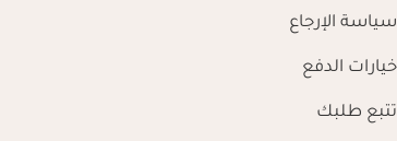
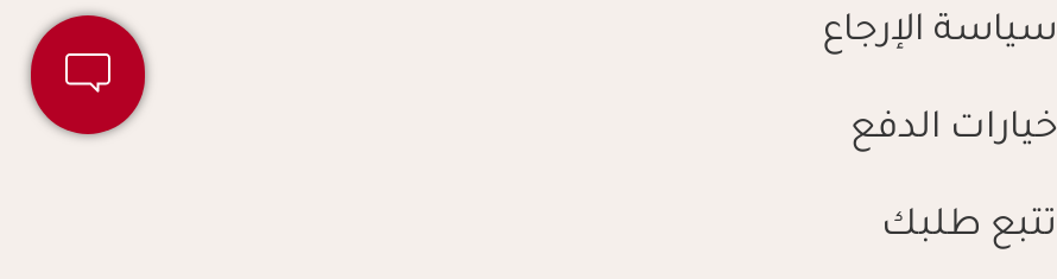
none -> [26,11,150,139] [image]

